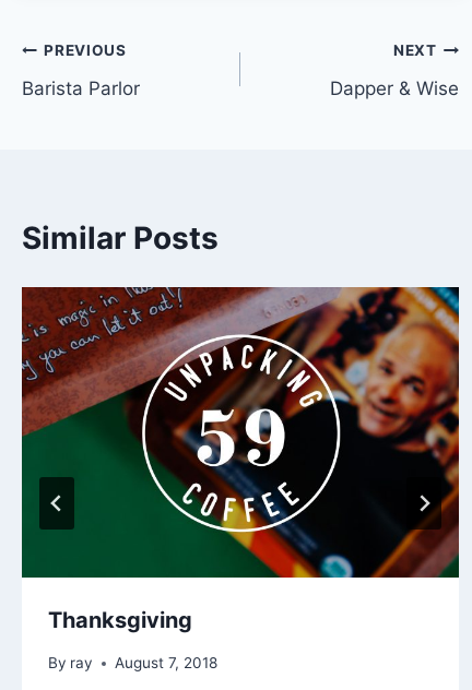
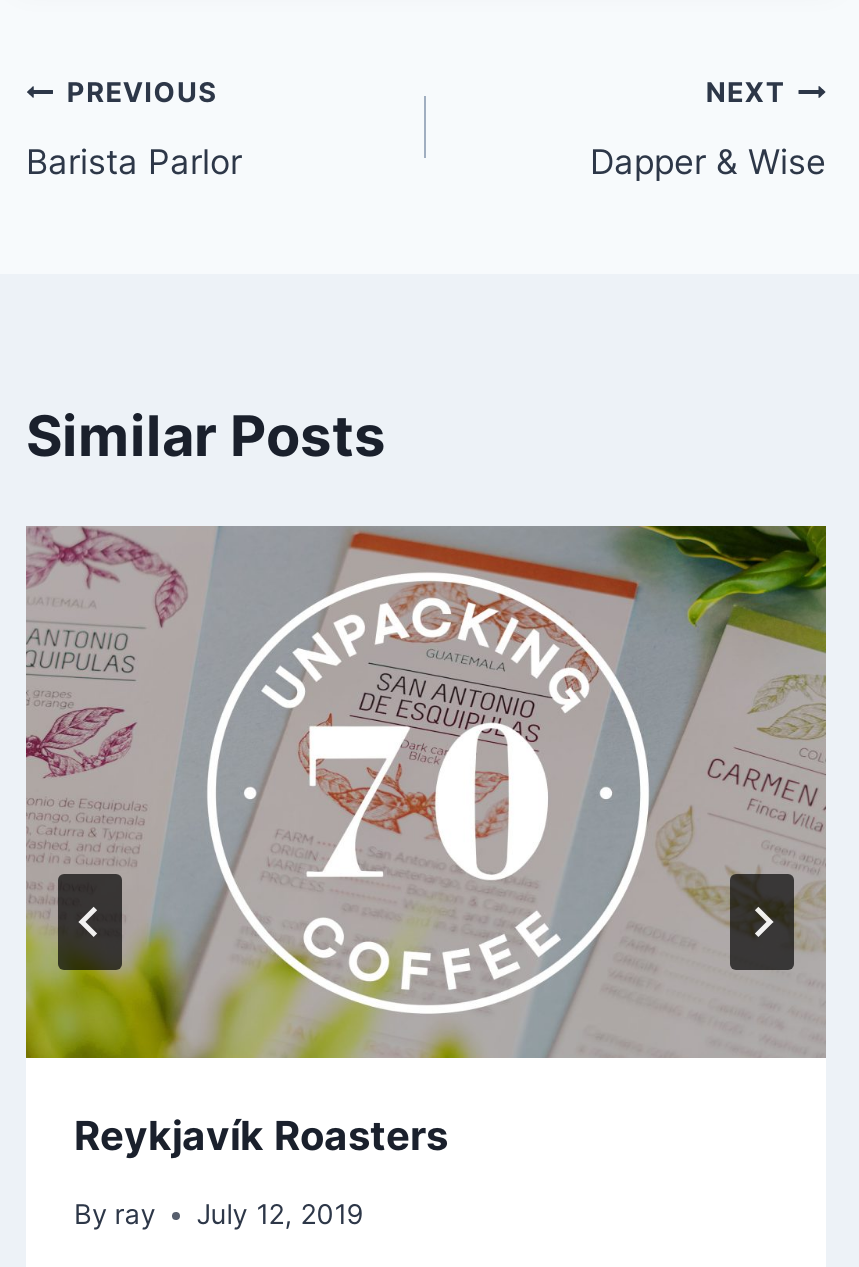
[21,286,460,634] [image] | Thanksgiving -> [24,524,828,1161] [image] | Reykjavík Roasters
[48,654,218,671] By ray August 7, 2018 -> [74,1198,362,1230] By ray July 12, 2019

